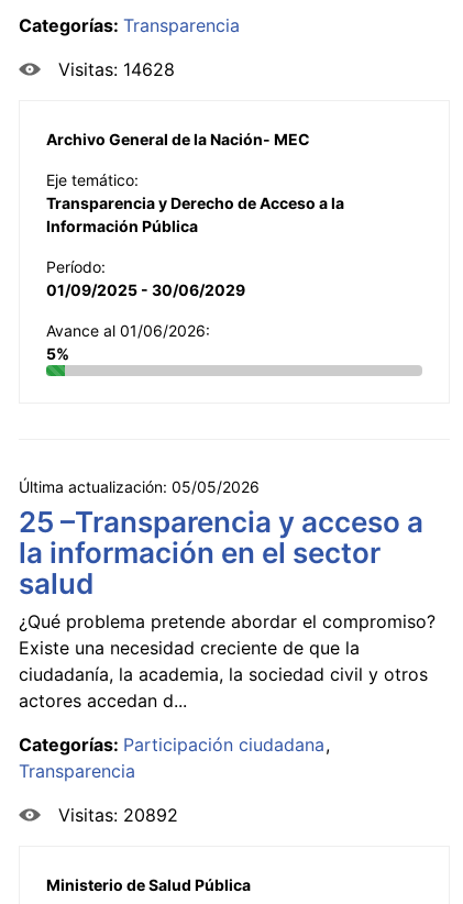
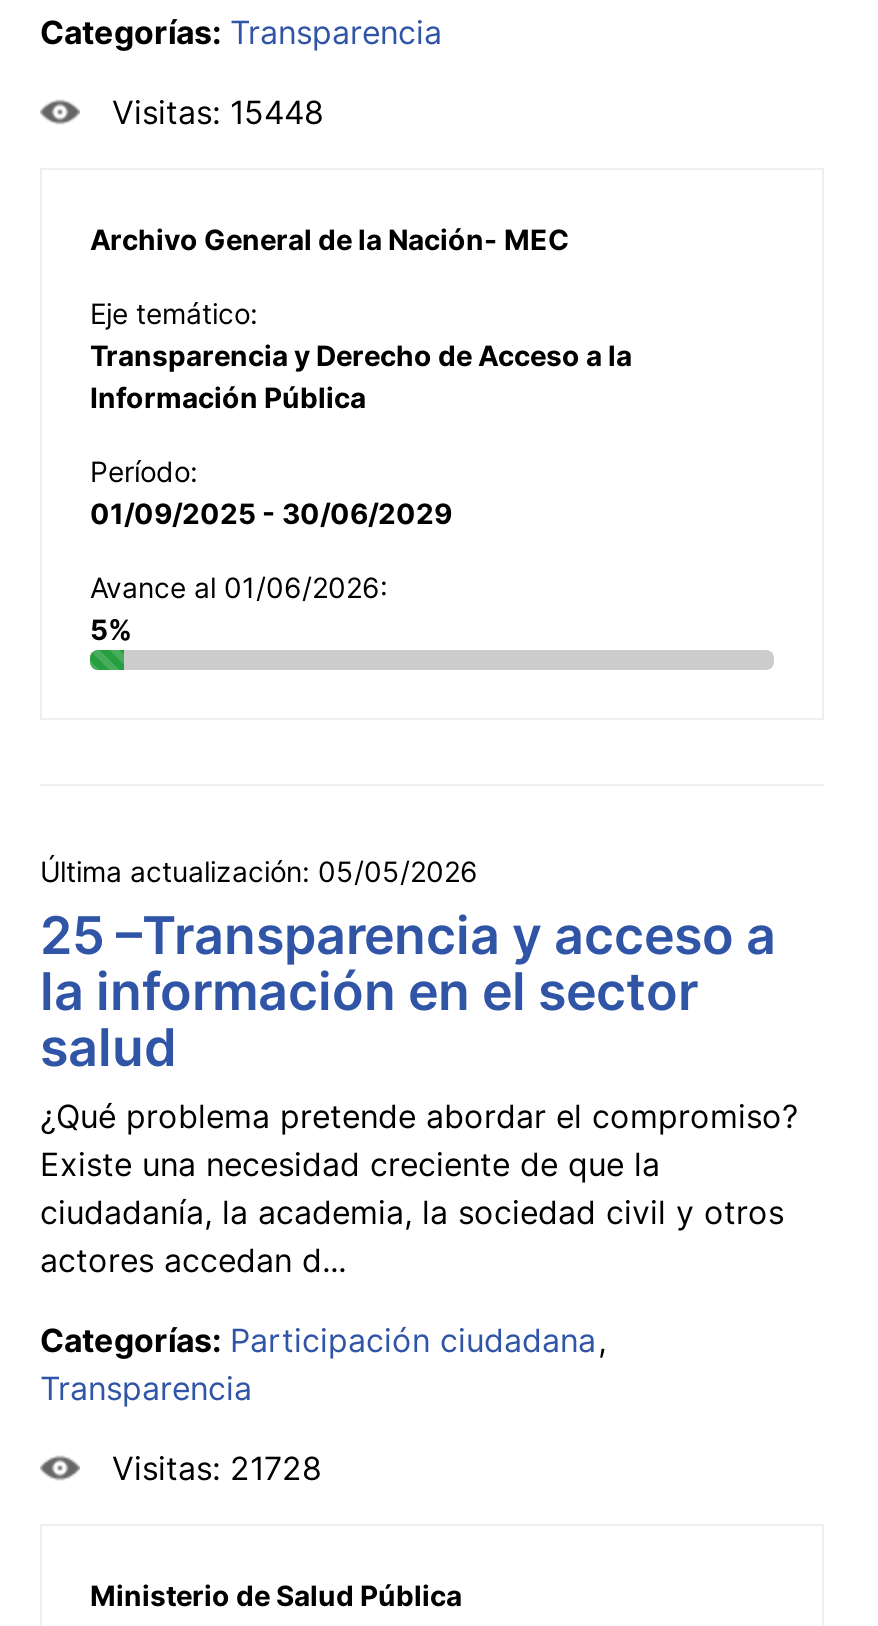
[58,58,175,80] Visitas: 14628 -> [112,92,324,132] Visitas: 15448
[58,804,178,826] Visitas: 20892 -> [112,1448,322,1488] Visitas: 21728

